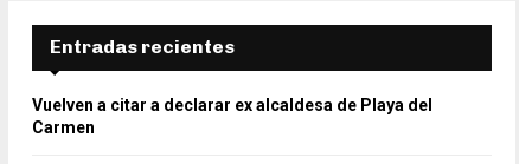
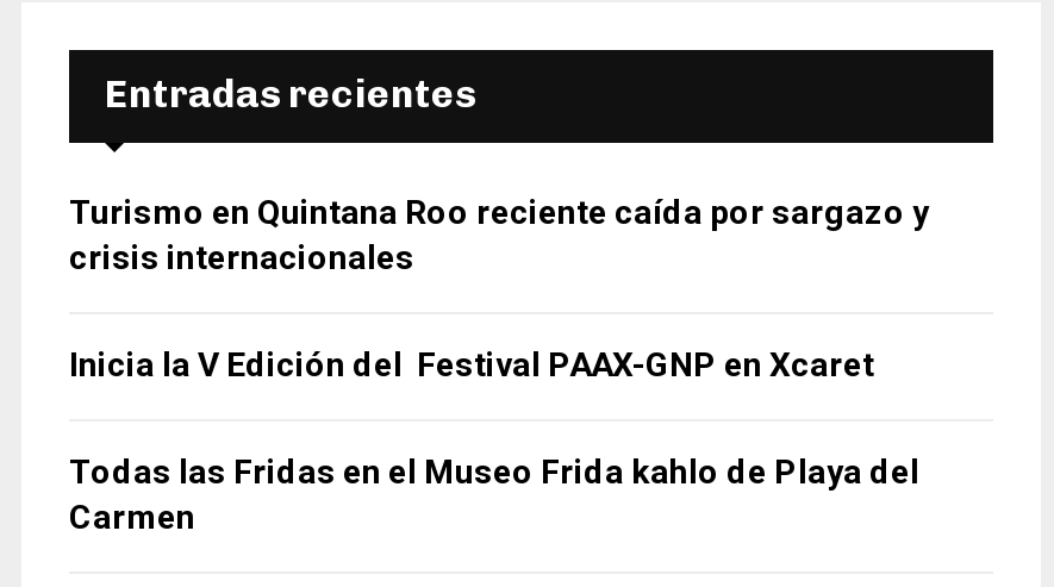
[32,96,432,115] Vuelven a citar a declarar ex alcaldesa de Playa del -> [69,193,929,491] Turismo en Quintana Roo reciente caída por sargazo y | crisis internacionales | Inicia la V Edición del Festival PAAX-GNP en Xcaret | Todas las Fridas en el Museo Frida kahlo de Playa del

